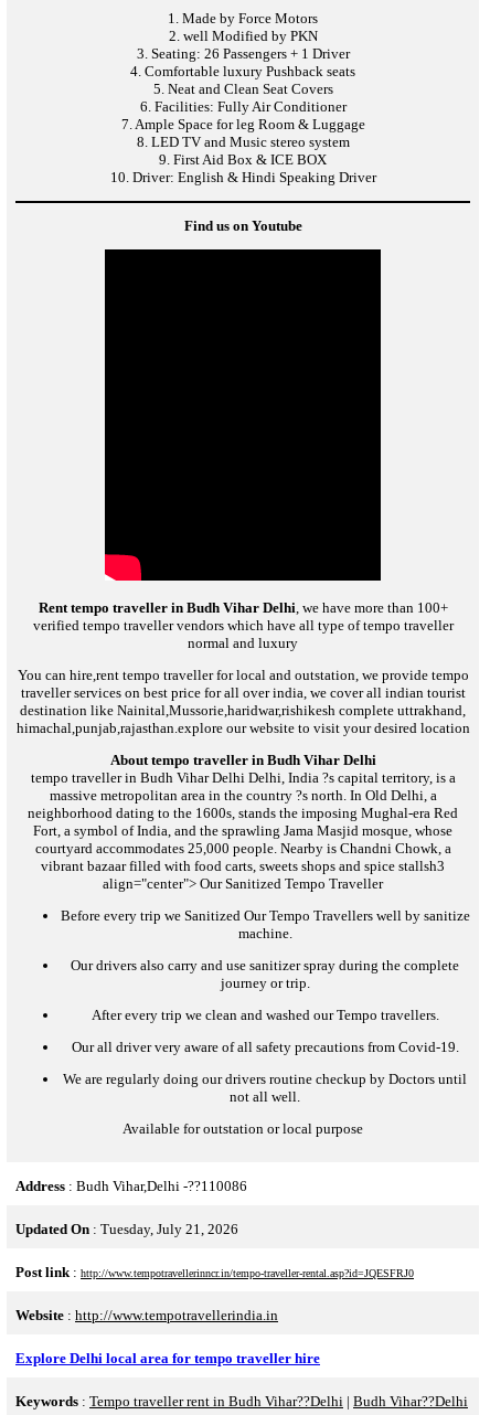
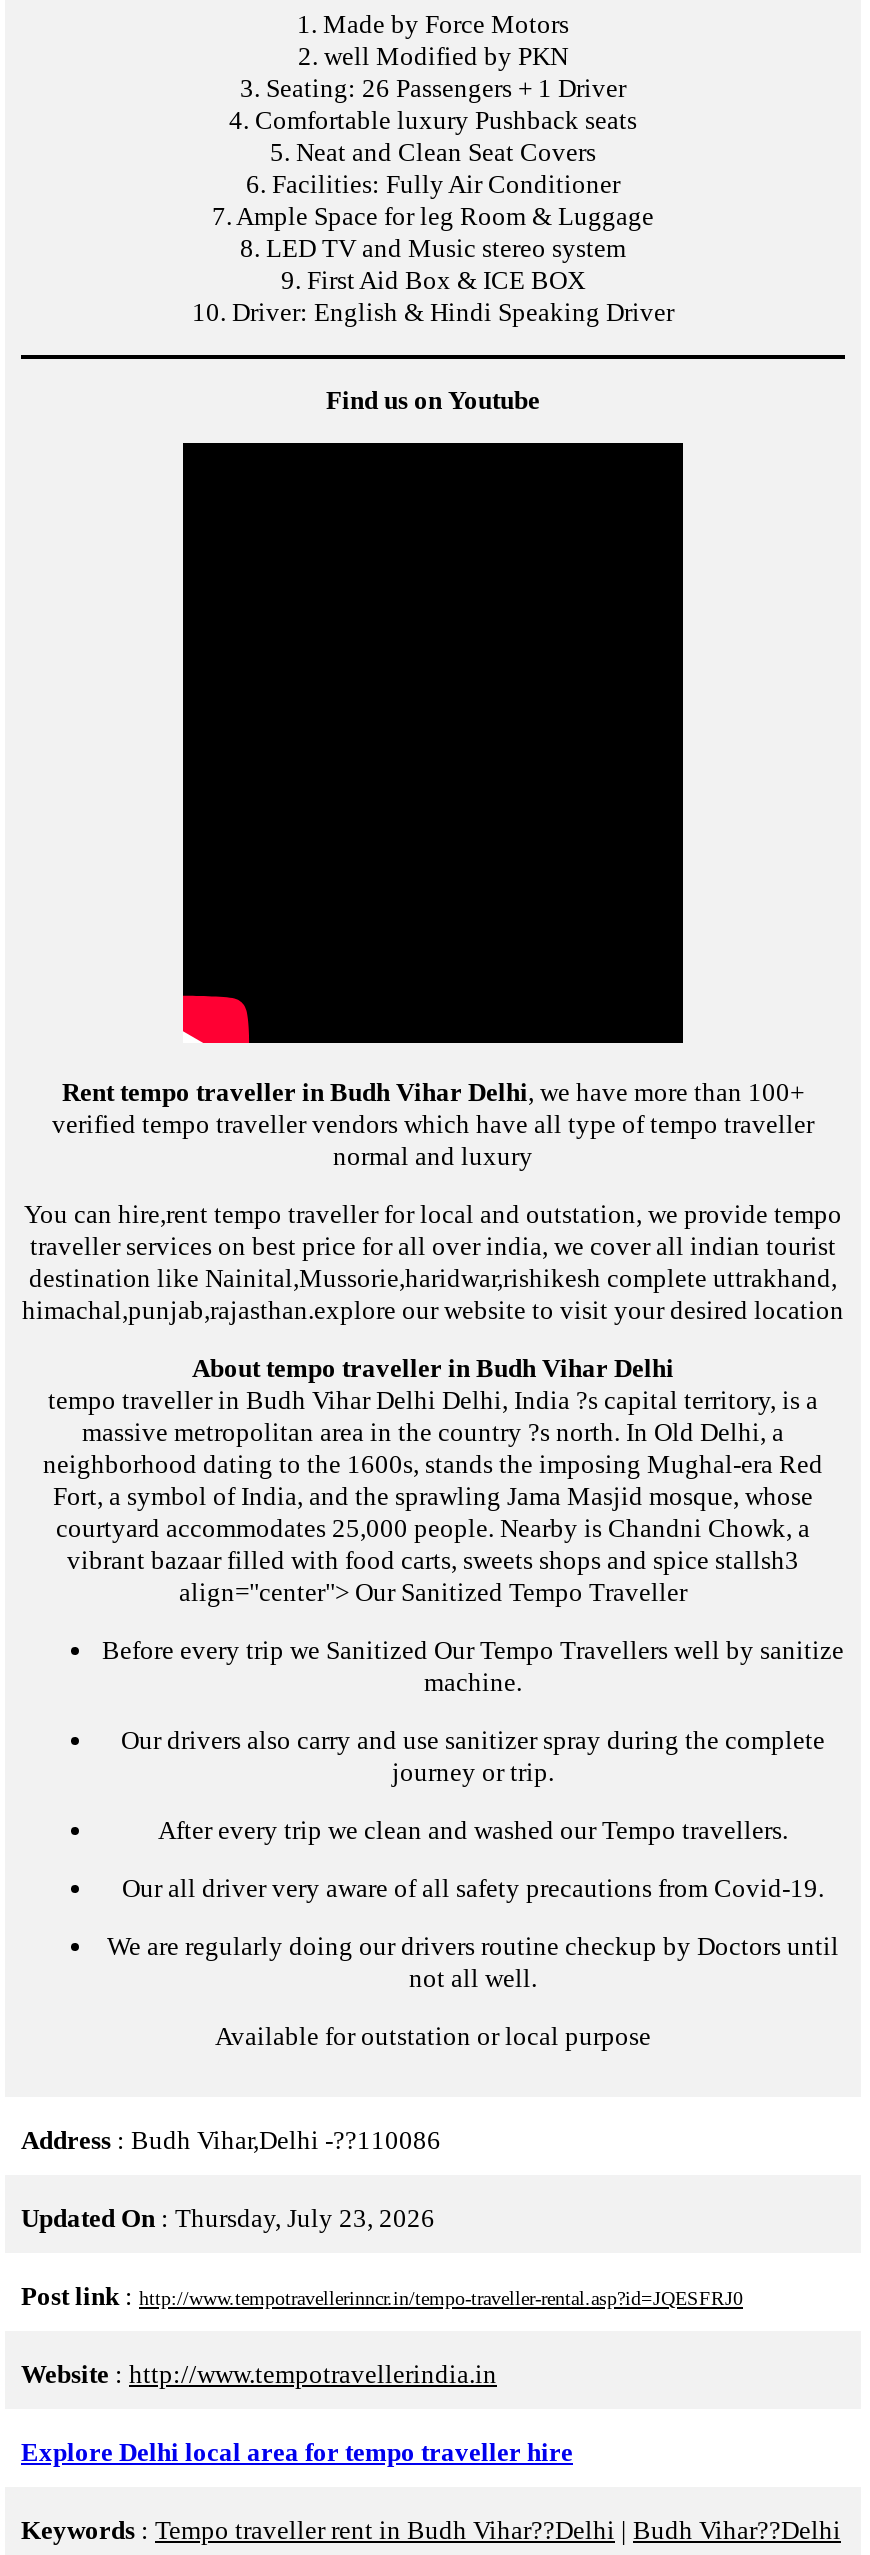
[15,1221,238,1237] Updated On: Tuesday, July 21, 2026 -> [21,2203,435,2233] Updated On: Thursday, July 23, 2026

